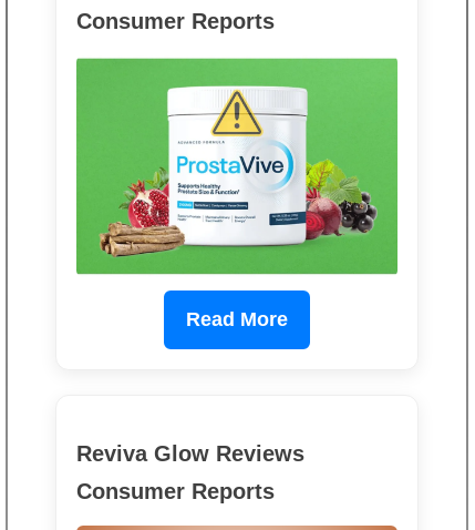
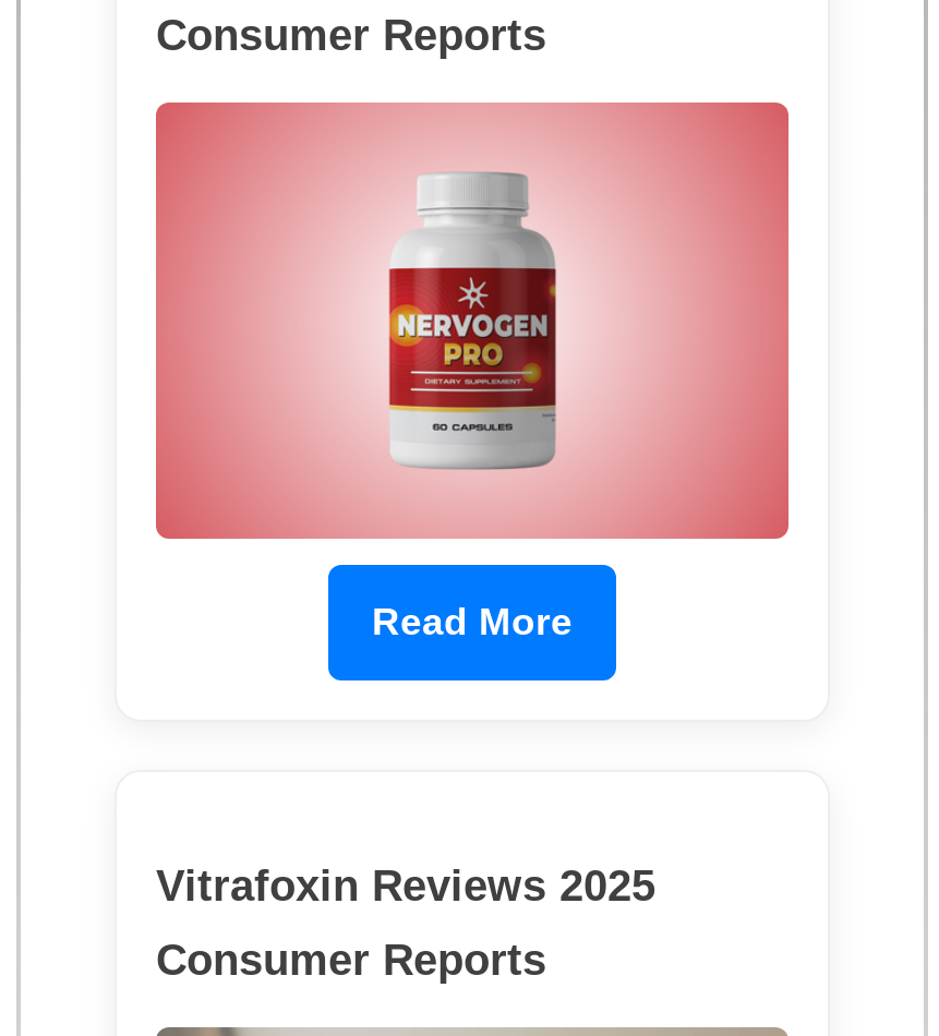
[75,55,399,277] [image] -> [154,100,791,541] [image]
[76,441,304,465] Reviva Glow Reviews -> [156,861,655,909] Vitrafoxin Reviews 2025

